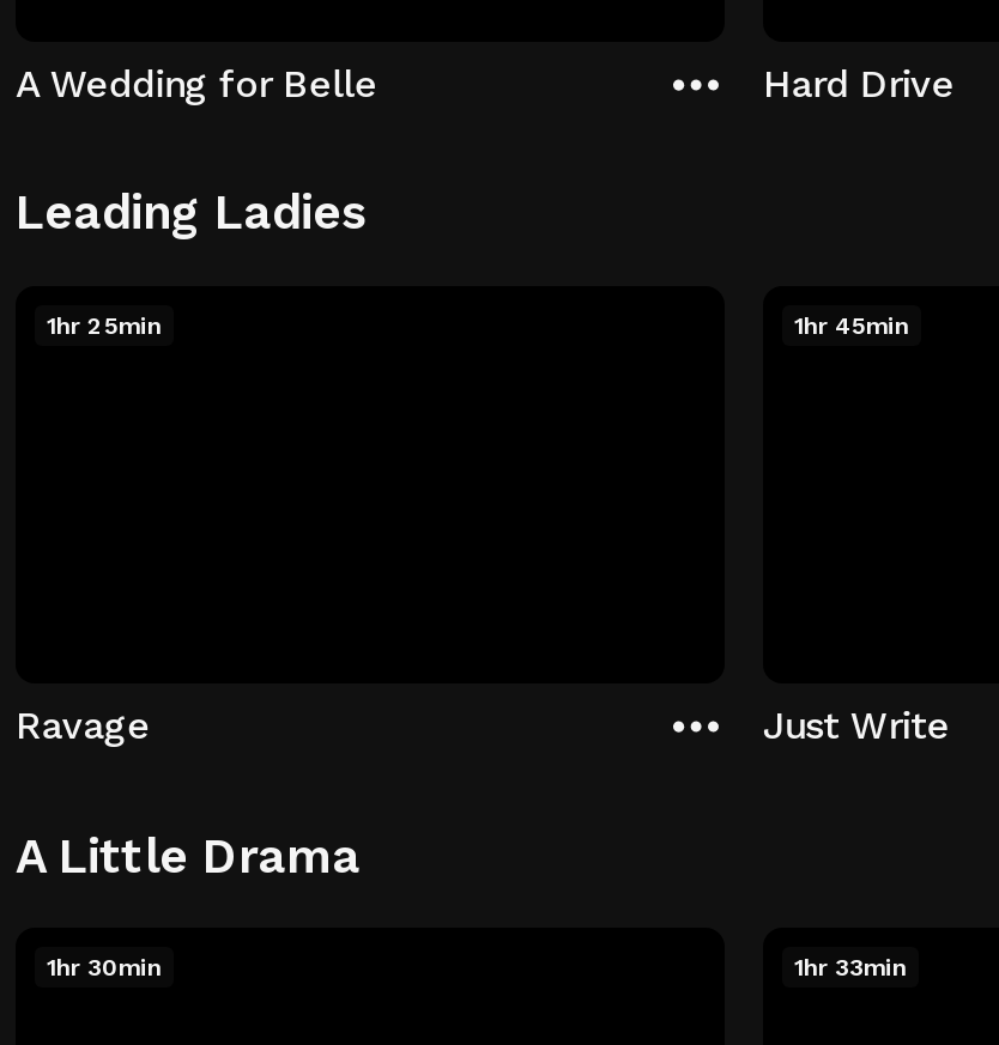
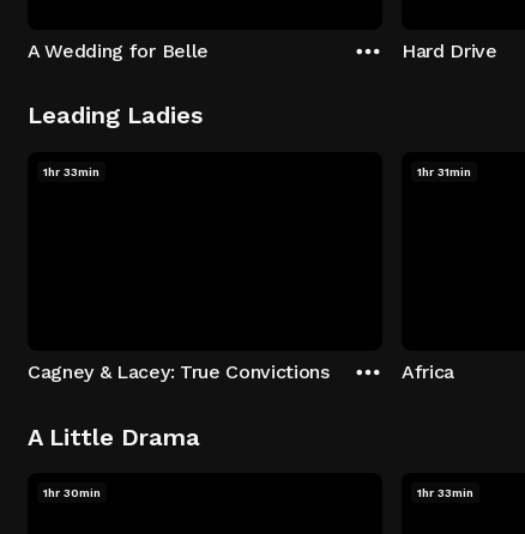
[47,311,162,338] 1hr 25min -> [43,165,99,178] 1hr 33min
[794,311,909,338] 1hr 45min -> [417,165,471,178] 1hr 31min
[16,703,150,748] Ravage -> [28,360,329,383] Cagney & Lacey: True Convictions
[763,703,949,748] Just Write -> [402,360,454,383] Africa

